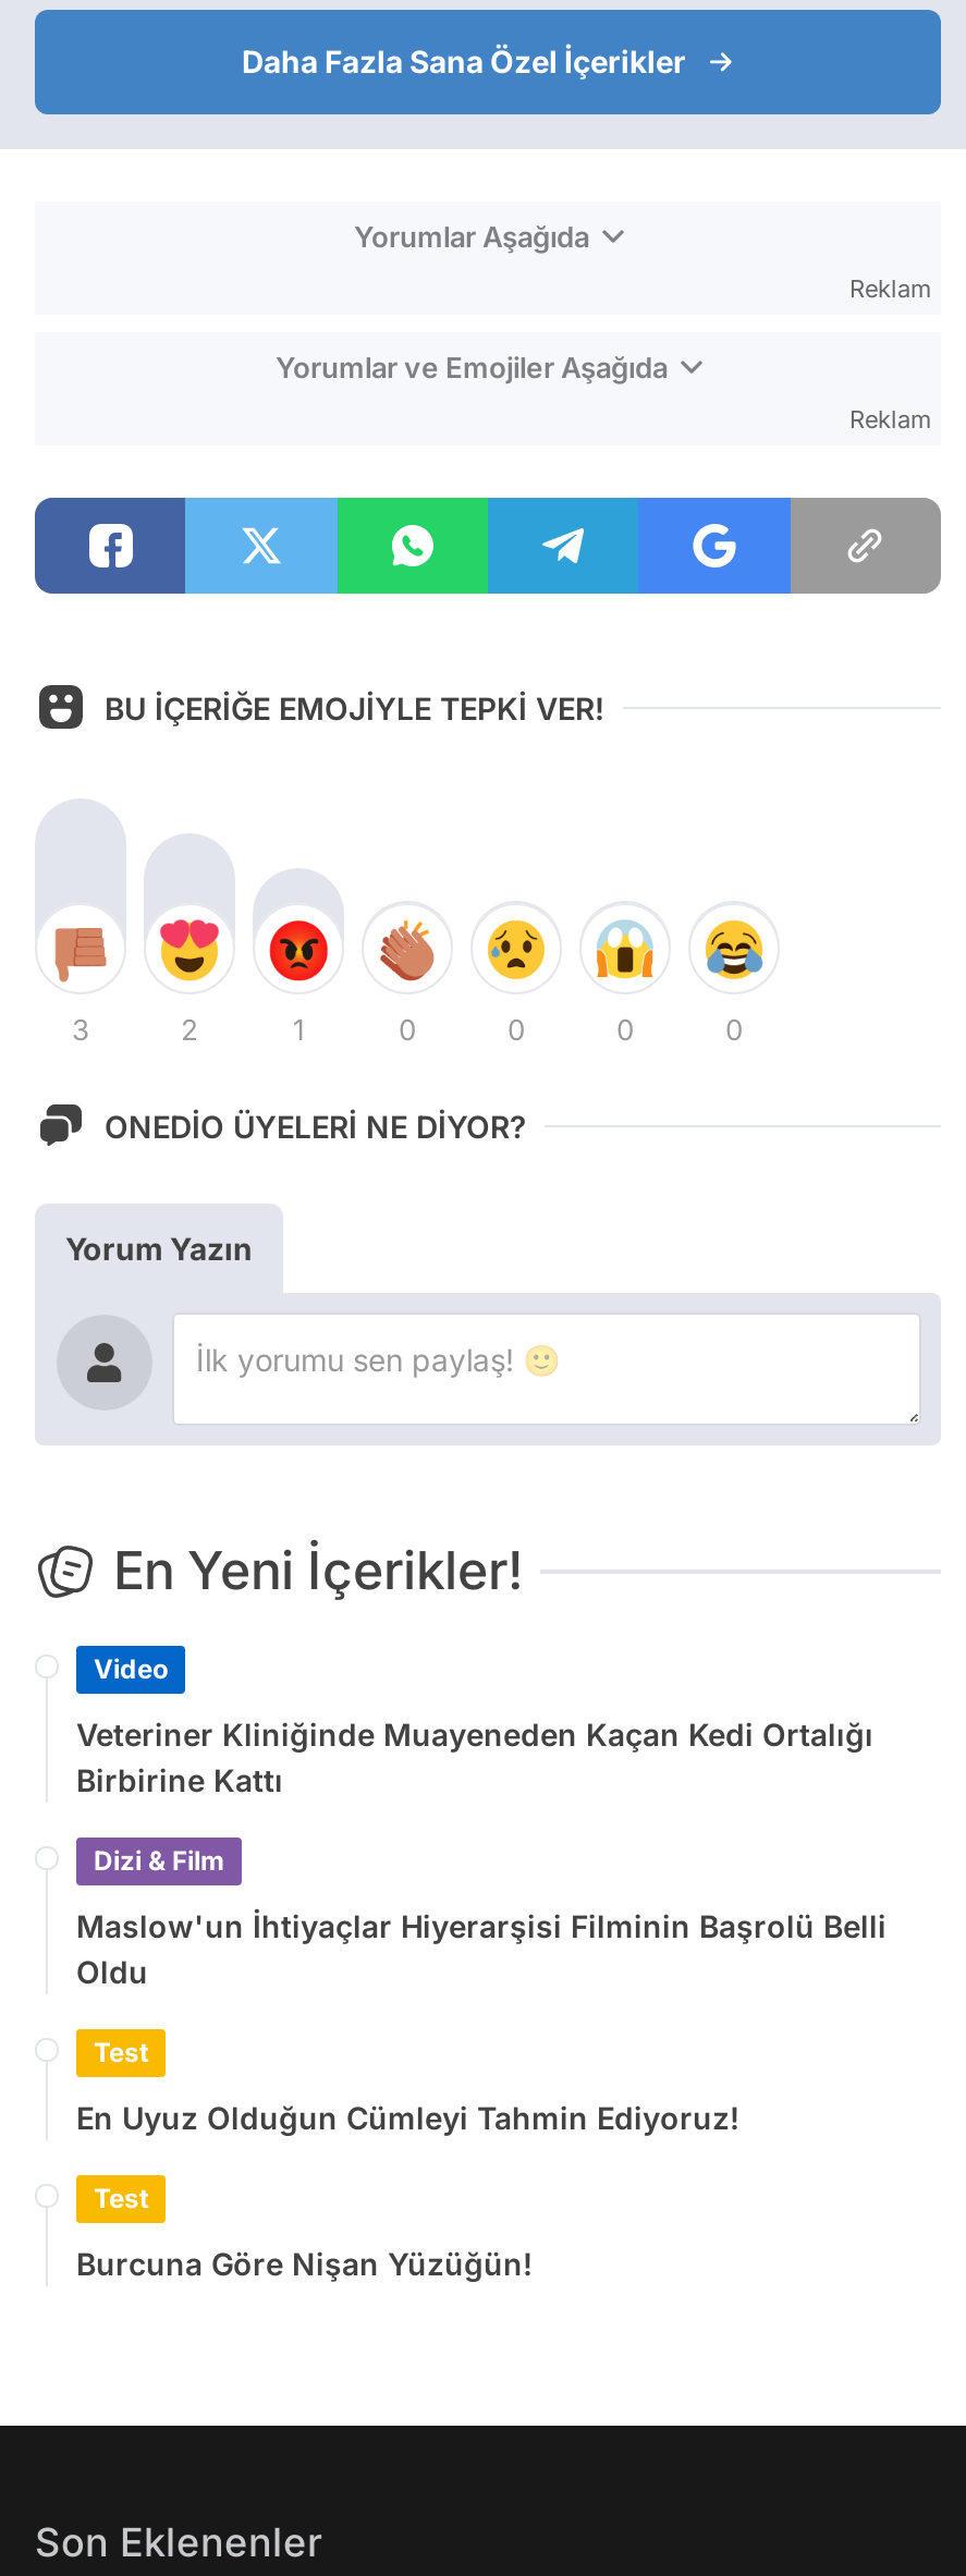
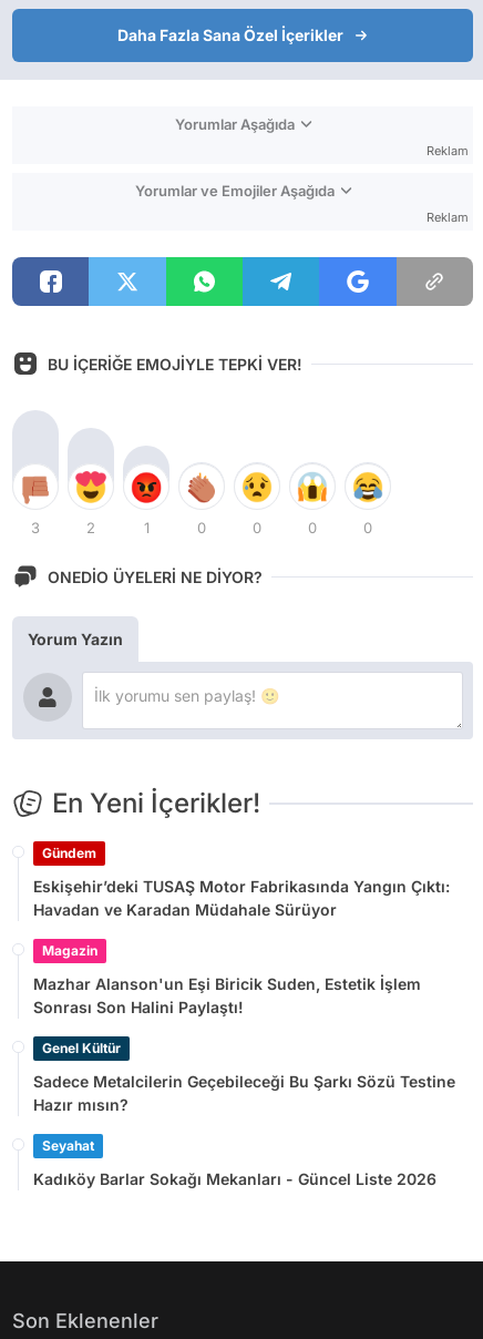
[94,1653,168,1686] Video -> [42,845,96,862] Gündem
[76,1716,873,1799] Veteriner Kliniğinde Muayeneden Kaçan Kedi Ortalığı | Birbirine Kattı -> [33,877,450,919] Eskişehir’deki TUSAŞ Motor Fabrikasında Yangın Çıktı: | Havadan ve Karadan Müdahale Sürüyor
[94,1845,224,1878] Dizi & Film -> [42,943,97,959] Magazin
[76,1908,886,1991] Maslow'un İhtiyaçlar Hiyerarşisi Filminin Başrolü Belli | Oldu -> [33,975,421,1017] Mazhar Alanson'un Eşi Biricik Suden, Estetik İşlem | Sonrası Son Halini Paylaştı!
[94,2037,148,2069] Test -> [42,1040,121,1057] Genel Kültür
[76,2100,741,2137] En Uyuz Olduğun Cümleyi Tahmin Ediyoruz! -> [33,1072,455,1114] Sadece Metalcilerin Geçebileceği Bu Şarkı Sözü Testine | Hazır mısın?
[94,2183,148,2215] Test -> [42,1138,94,1154] Seyahat
[76,2246,534,2283] Burcuna Göre Nişan Yüzüğün! -> [33,1170,436,1189] Kadıköy Barlar Sokağı Mekanları - Güncel Liste 2026

